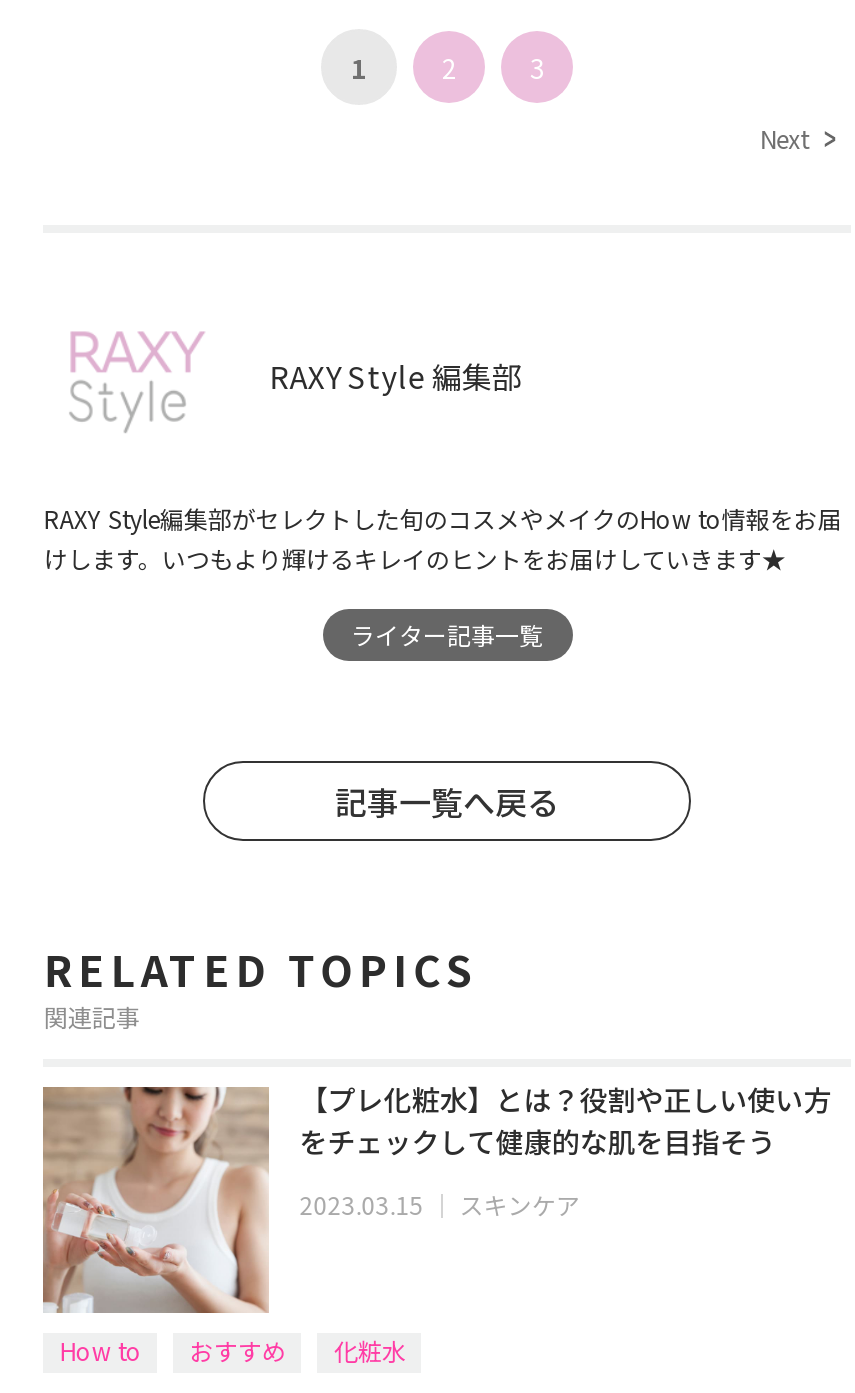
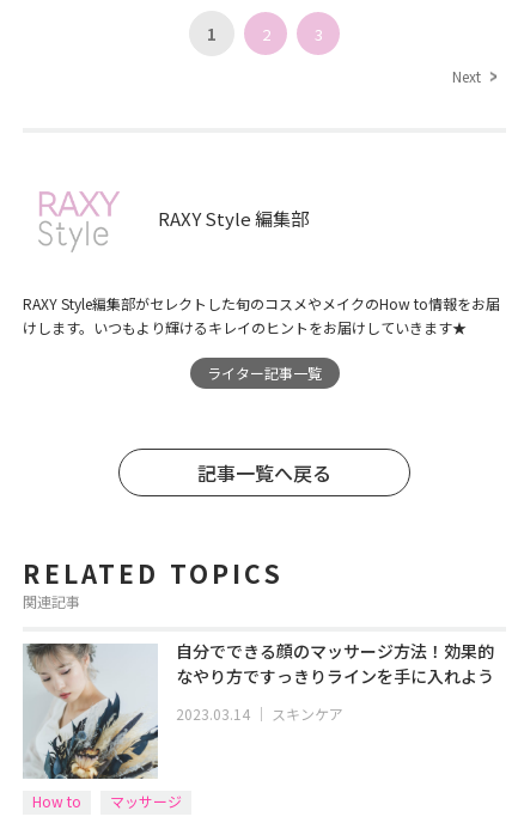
[41,1085,406,1367] [image] | おすすめ | 化粧水 -> [23,642,182,811] [image] | マッサージ
[300,1079,832,1161] 【プレ化粧水】とは？役割や正しい使い方 | をチェックして健康的な肌を目指そう -> [176,639,494,688] 自分でできる顔のマッサージ方法！効果的 | なやり方ですっきりラインを手に入れよう
[300,1187,580,1221] 2023.03.15｜スキンケア -> [176,703,344,724] 2023.03.14｜スキンケア

